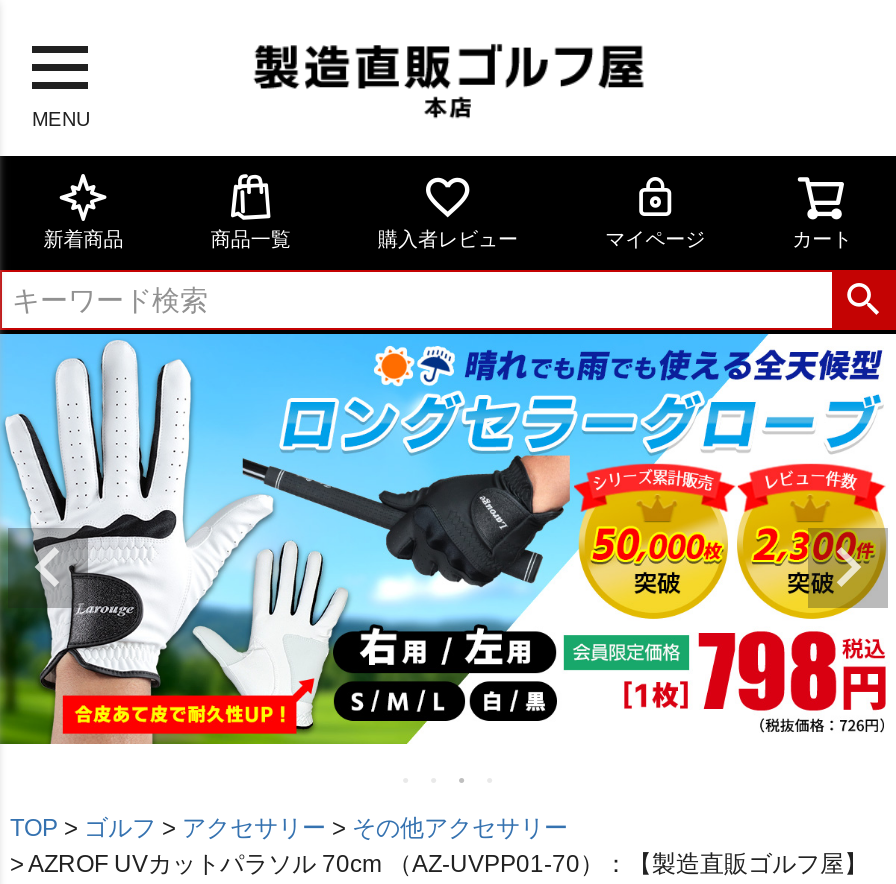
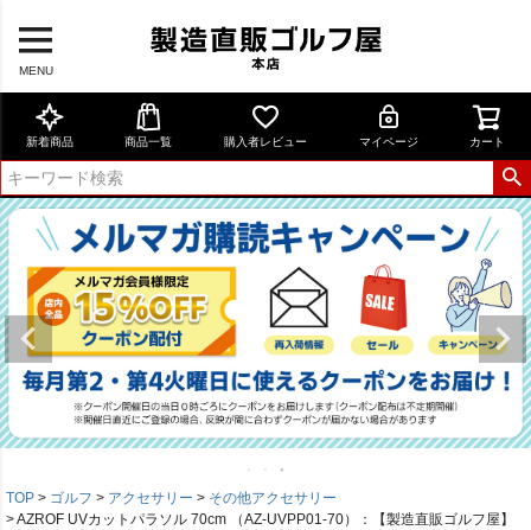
[6,332,890,746] [image] -> [4,197,527,448] [image]

